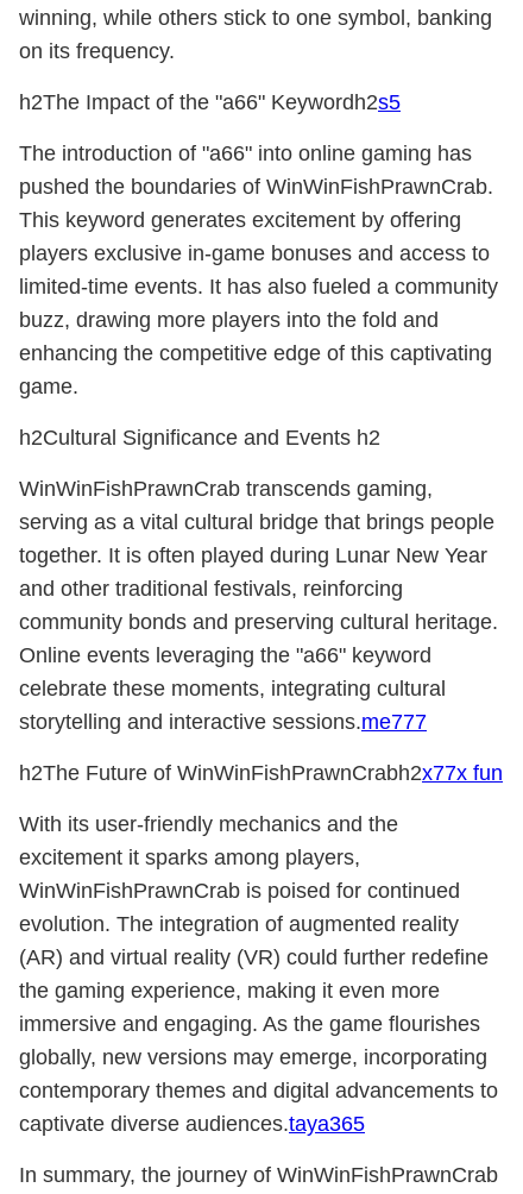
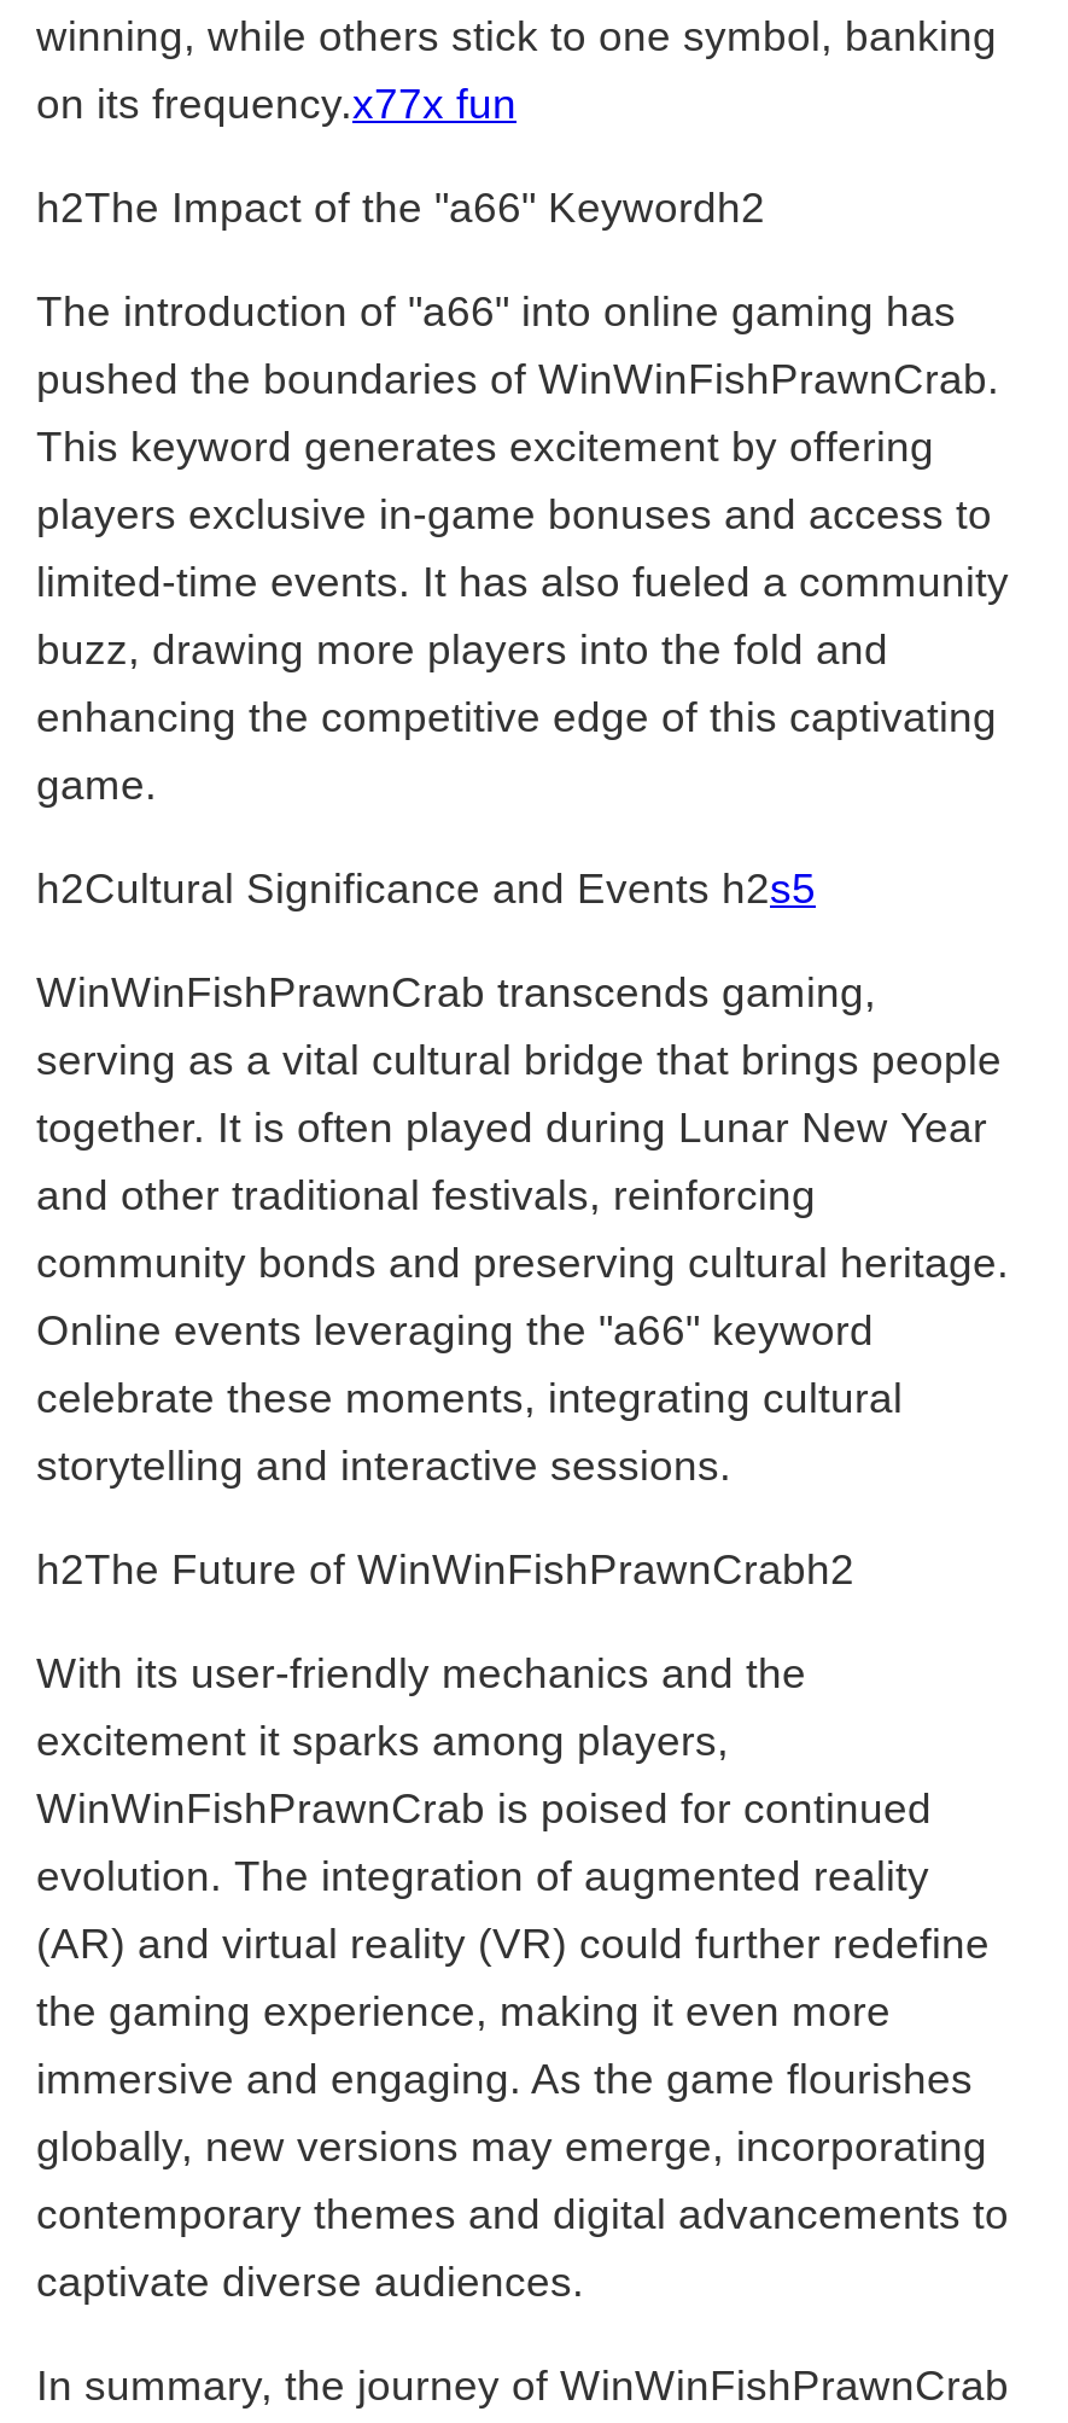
[19,39,175,63] on its frequency. -> [36,80,517,128] on its frequency.x77x fun
[19,90,401,114] h2The Impact of the "a66" Keywordh2s5 -> [36,184,765,232] h2The Impact of the "a66" Keywordh2
[19,426,380,450] h2Cultural Significance and Events h2 -> [36,864,816,913] h2Cultural Significance and Events h2s5
[19,710,427,734] storytelling and interactive sessions.me777 -> [36,1441,731,1490] storytelling and interactive sessions.
[19,761,503,785] h2The Future of WinWinFishPrawnCrabh2x77x fun -> [36,1545,854,1594] h2The Future of WinWinFishPrawnCrabh2
[19,1112,365,1136] captivate diverse audiences.taya365 -> [36,2258,584,2306] captivate diverse audiences.

